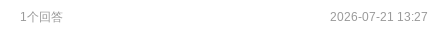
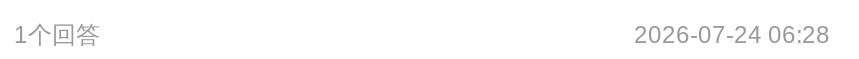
[330,10,428,24] 2026-07-21 13:27 -> [634,21,830,49] 2026-07-24 06:28

